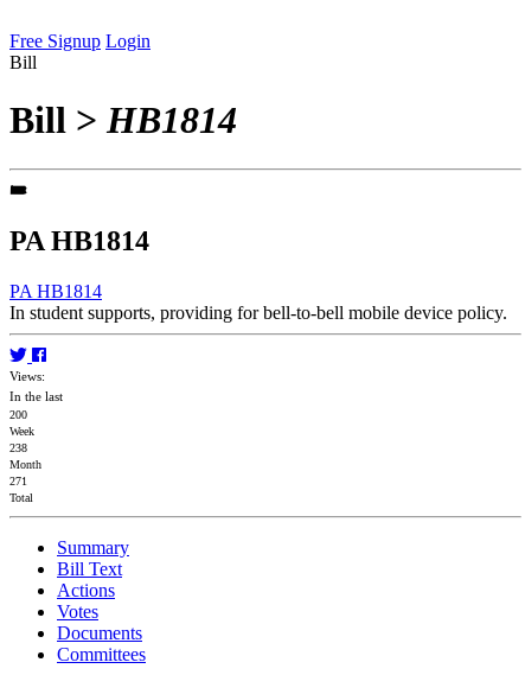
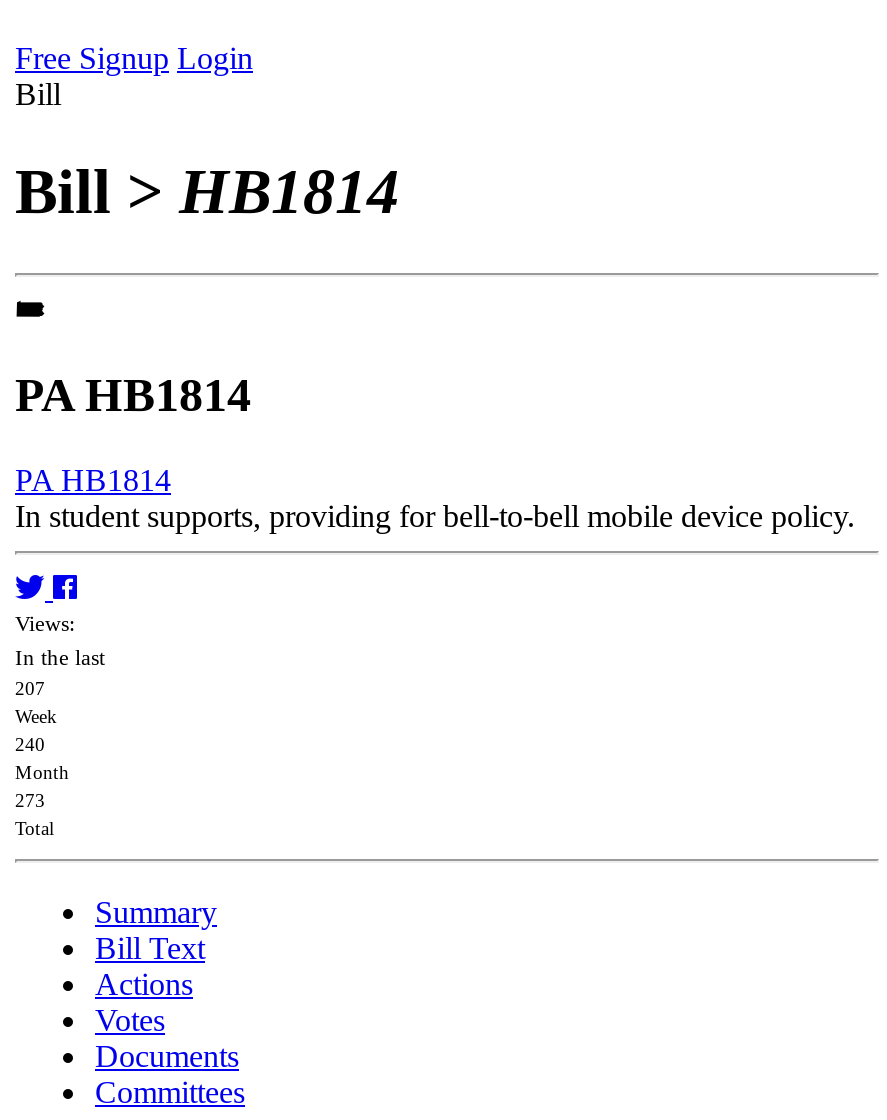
[9,407,27,421] 200 -> [15,676,45,698] 207
[9,441,27,454] 238 -> [15,732,45,754] 240
[9,474,27,487] 271 -> [15,788,45,810] 273

